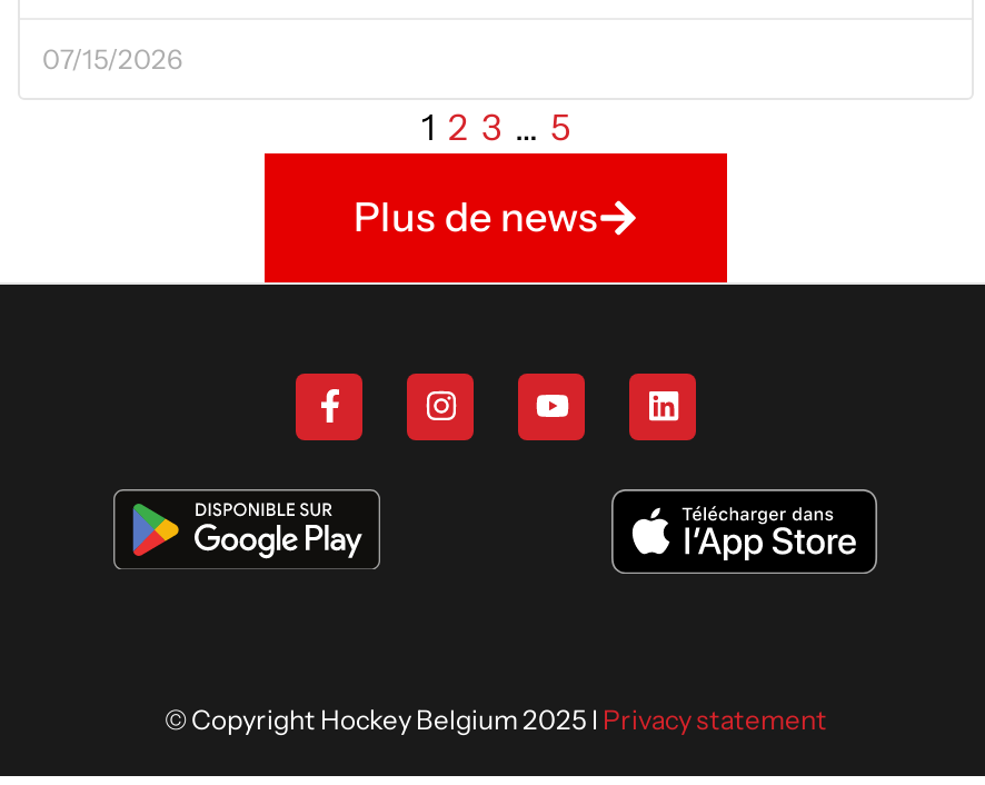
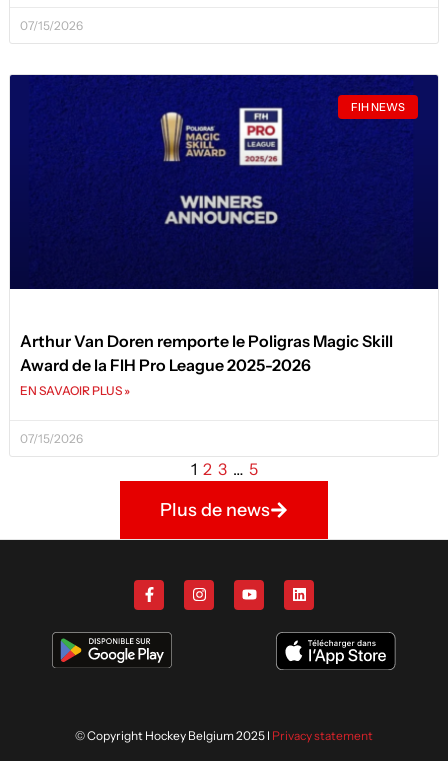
none -> [9,74,439,290] [image] | FIH NEWS
none -> [20,331,393,446] Arthur Van Doren remporte le Poligras Magic Skill | Award de la FIH Pro League 2025-2026 | EN SAVAOIR PLUS » | 07/15/2026

